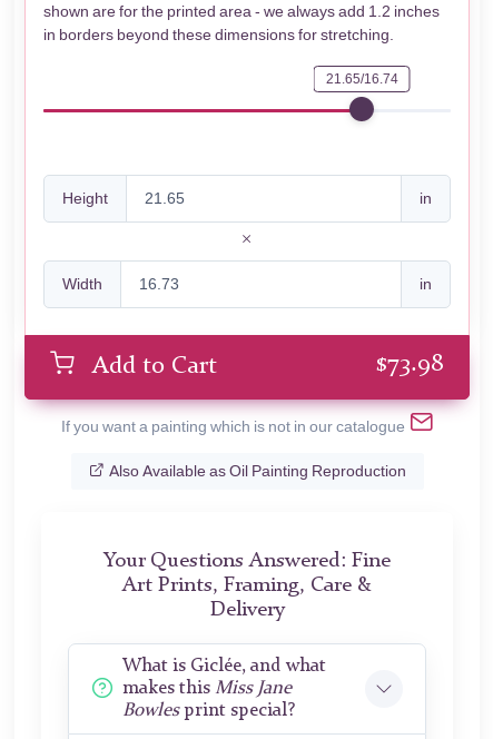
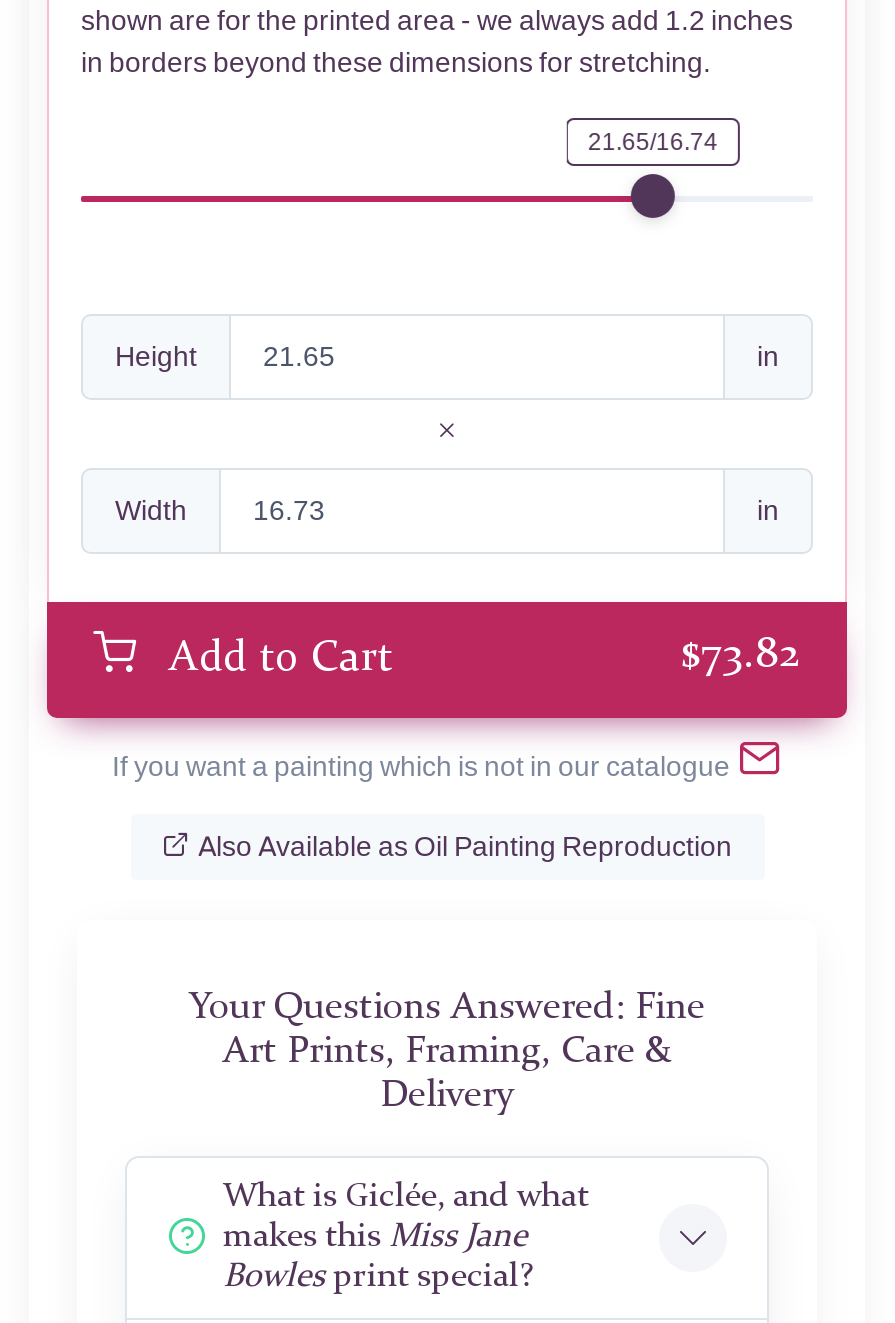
[376,353,444,377] $73.98 -> [681,635,801,677] $73.82

